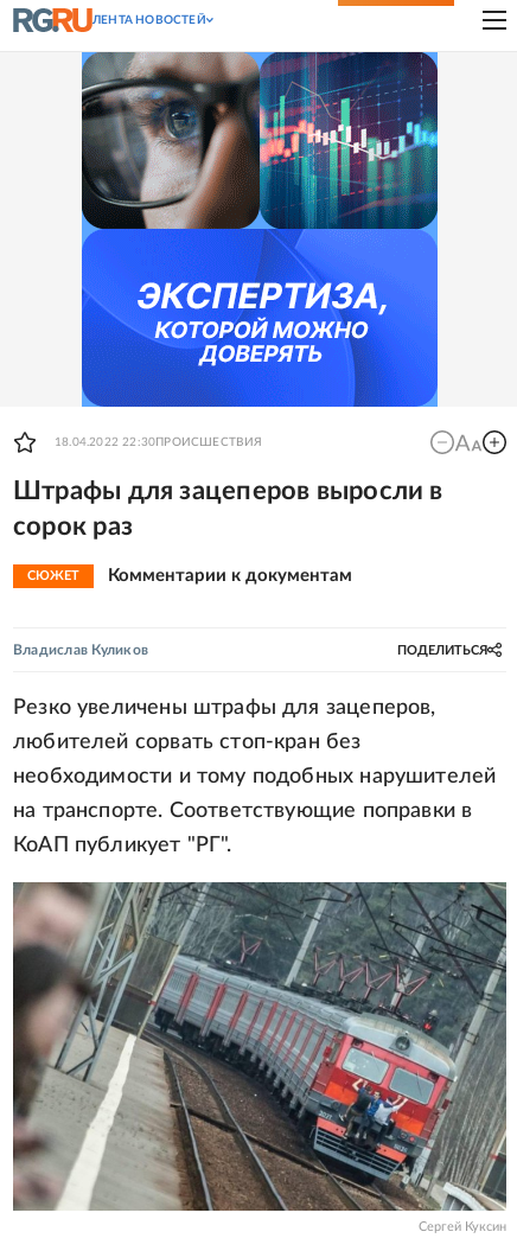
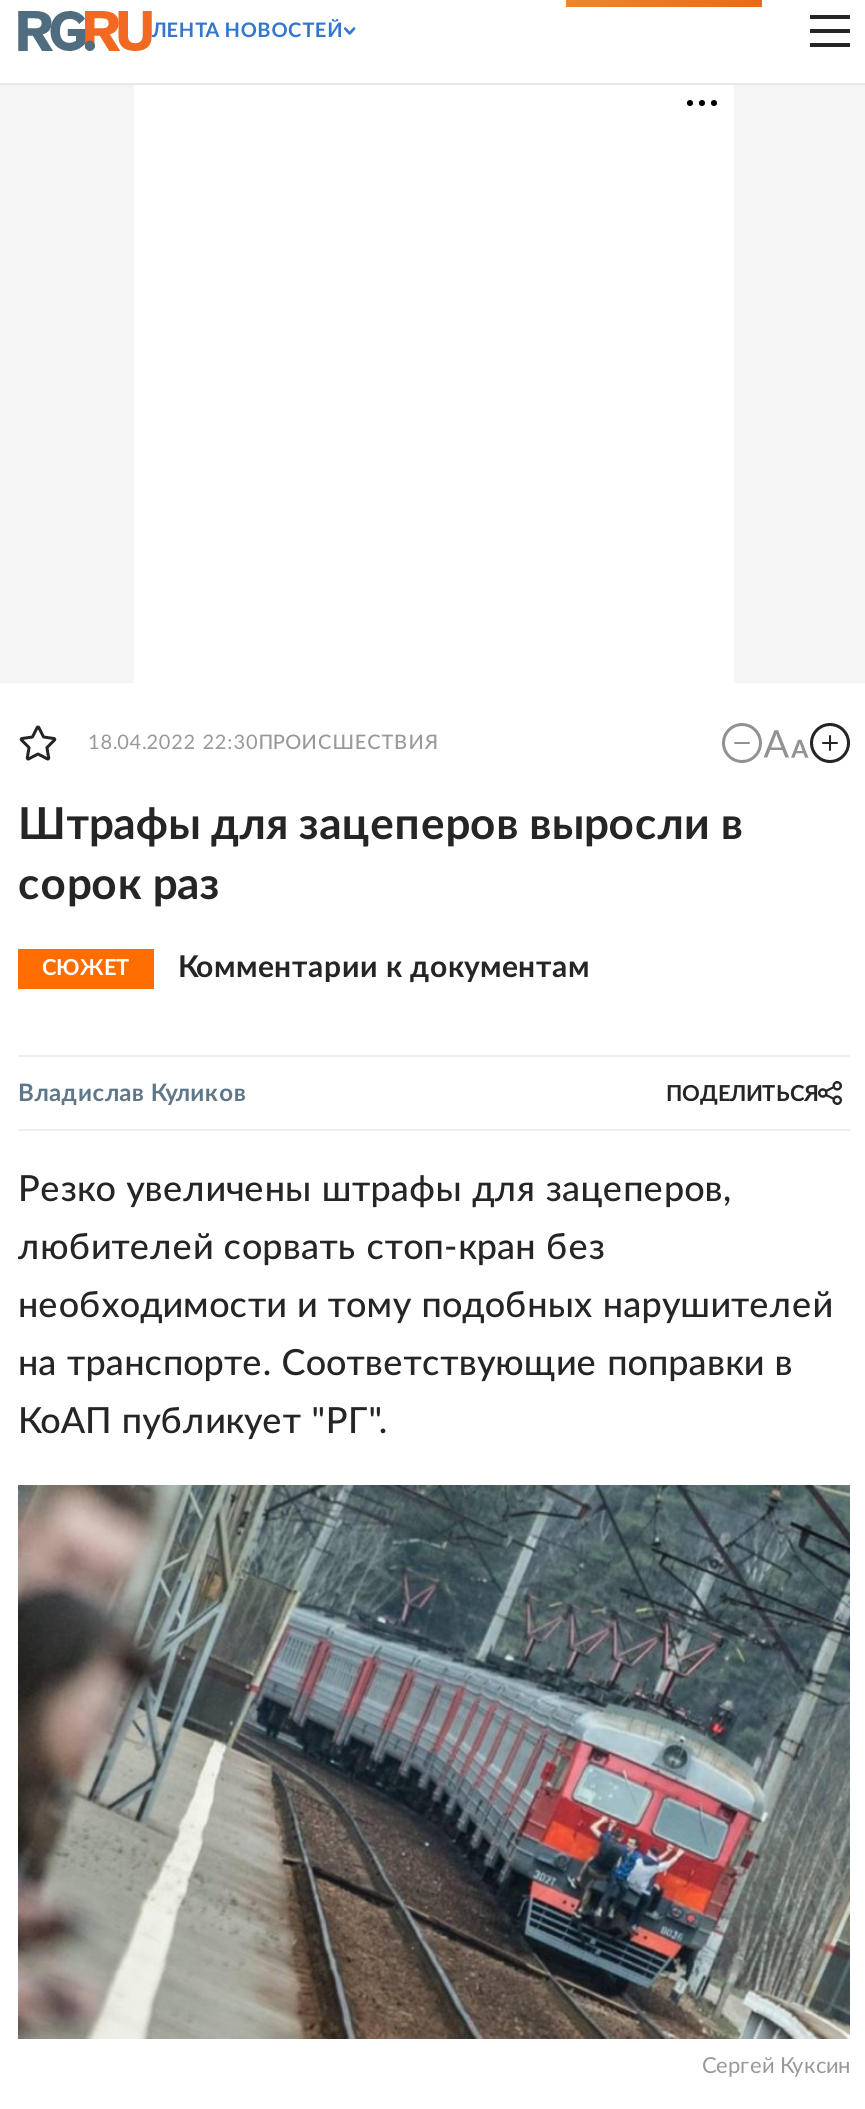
[81,51,439,408] [image] -> none

